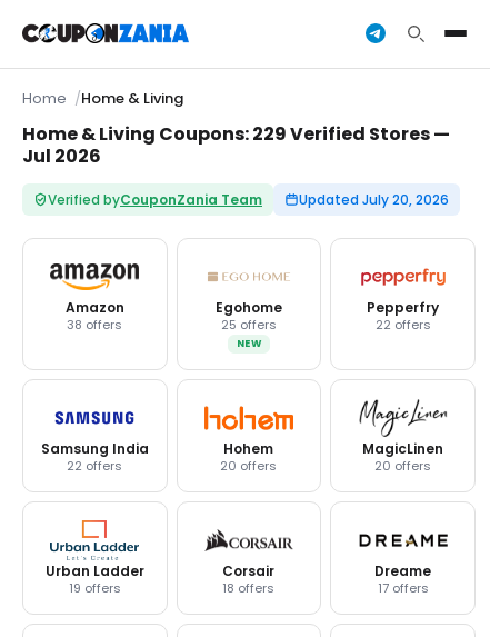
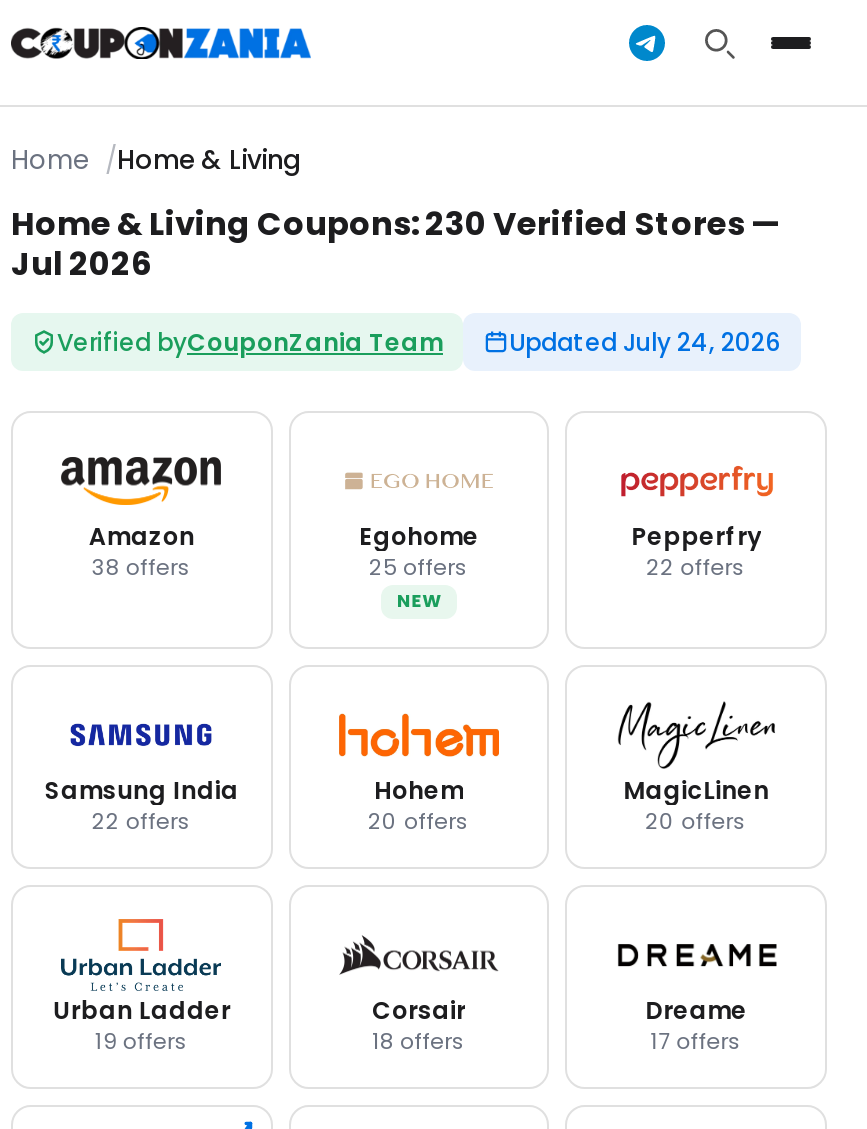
[22,121,450,147] Home & Living Coupons: 229 Verified Stores — -> [11,201,781,247] Home & Living Coupons: 230 Verified Stores —
[48,190,449,209] Verified byCouponZania Team Updated July 20, 2026 -> [57,325,781,359] Verified byCouponZania Team Updated July 24, 2026

